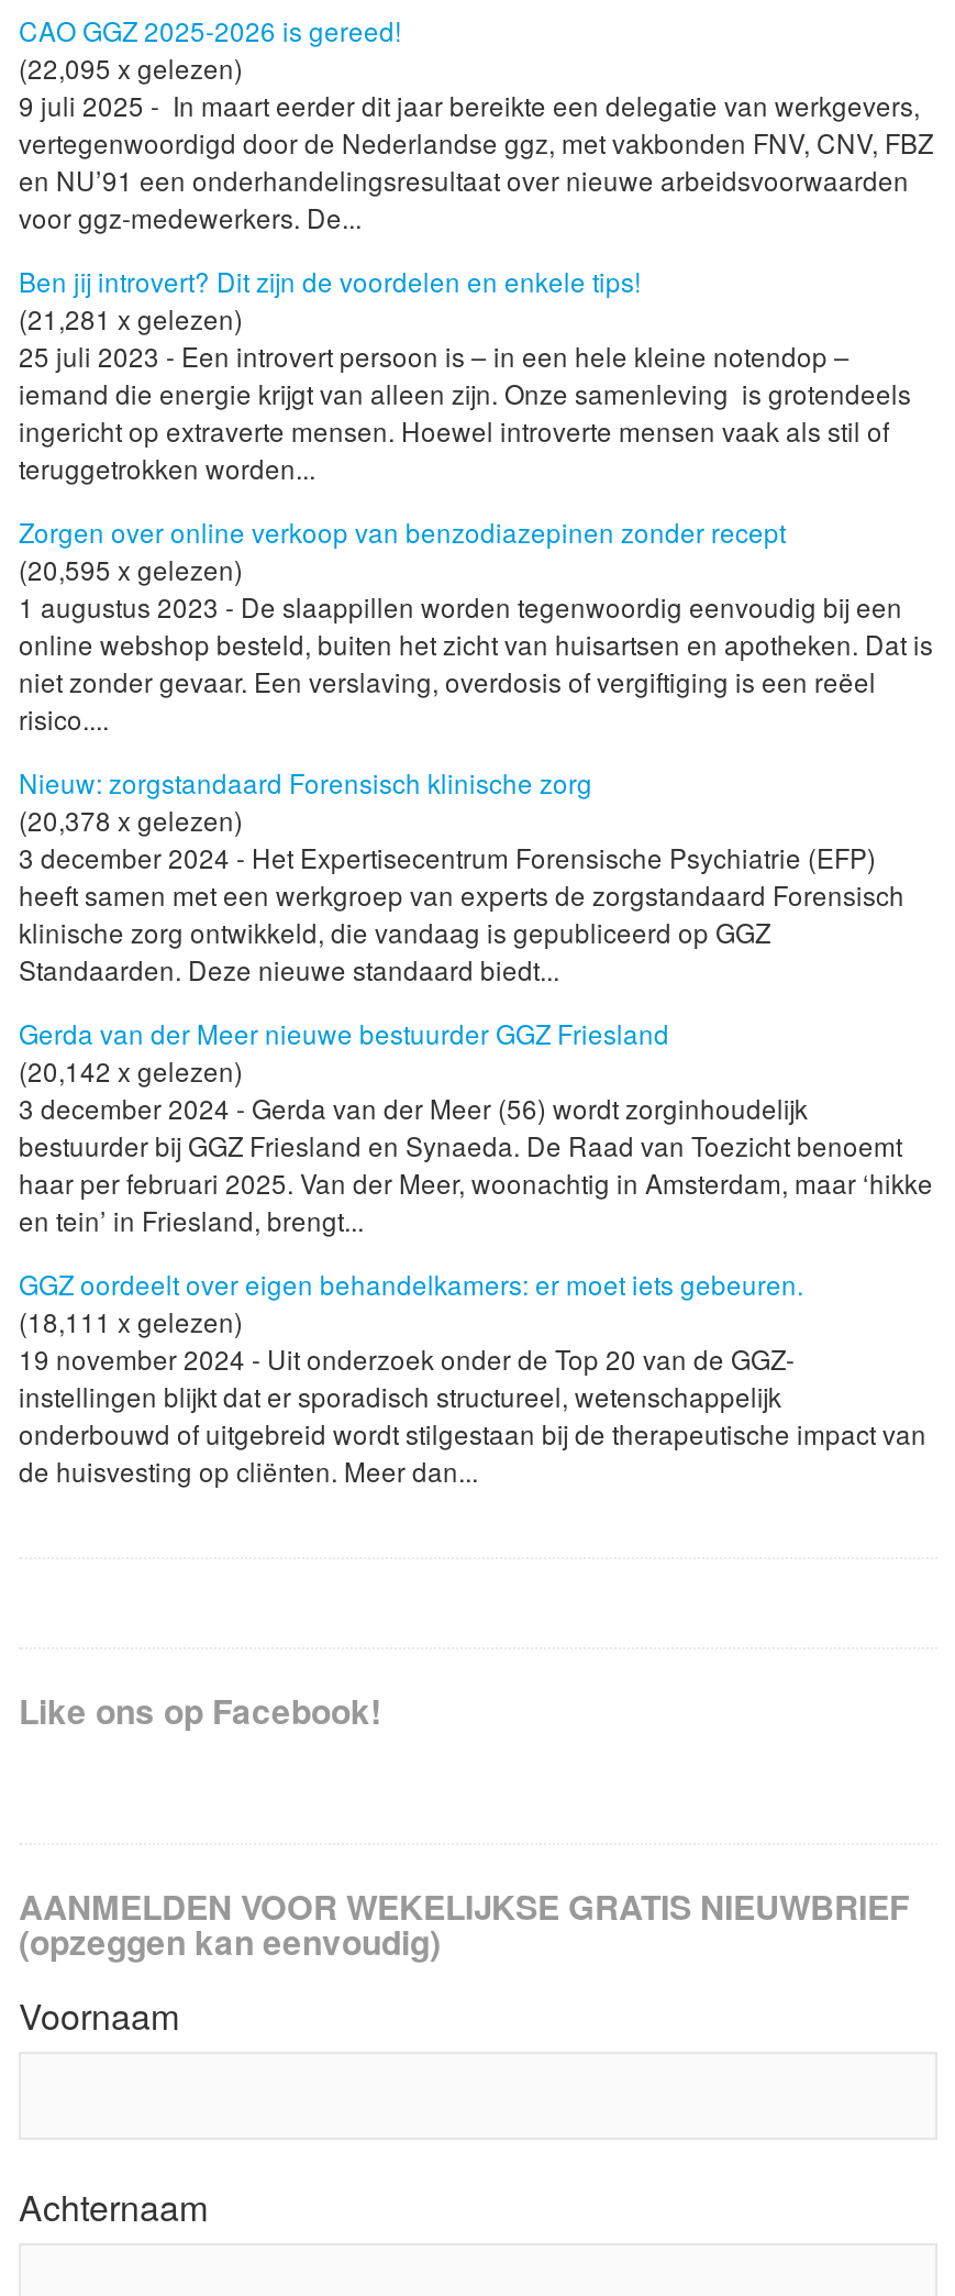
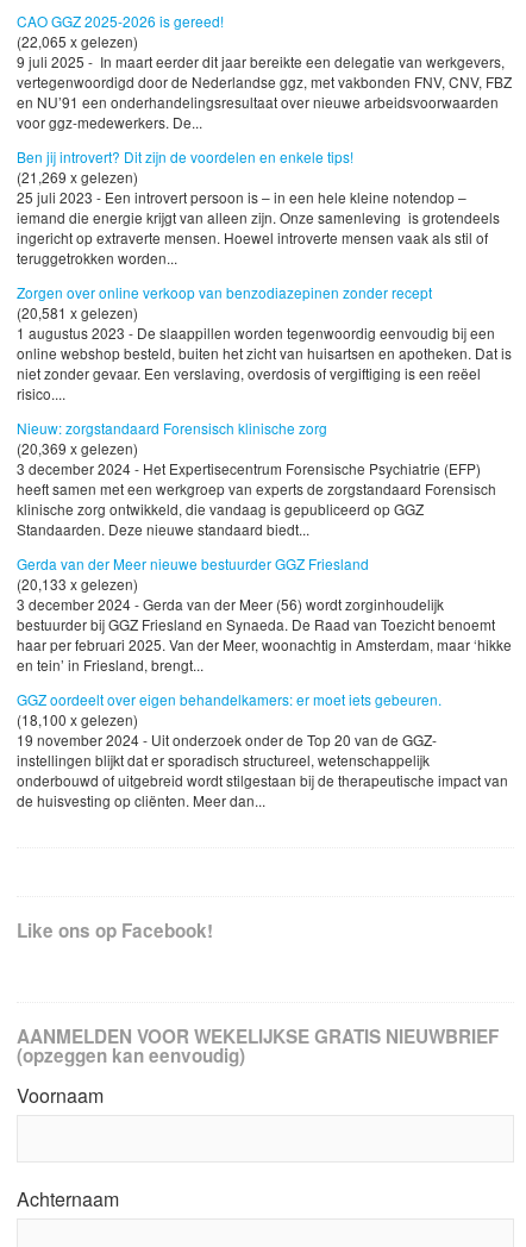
[19,49,243,86] (22,095 x gelezen) -> [17,31,138,51] (22,065 x gelezen)
[19,299,243,336] (21,281 x gelezen) -> [17,167,138,187] (21,269 x gelezen)
[19,549,243,587] (20,595 x gelezen) -> [17,302,138,322] (20,581 x gelezen)
[19,800,243,837] (20,378 x gelezen) -> [17,438,138,458] (20,369 x gelezen)
[19,1050,243,1088] (20,142 x gelezen) -> [17,573,138,593] (20,133 x gelezen)
[19,1301,243,1338] (18,111 x gelezen) -> [17,709,138,729] (18,100 x gelezen)

